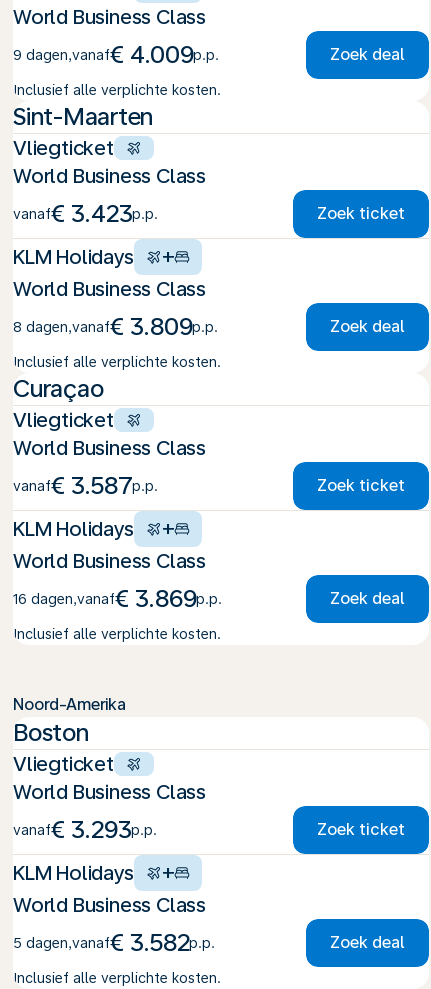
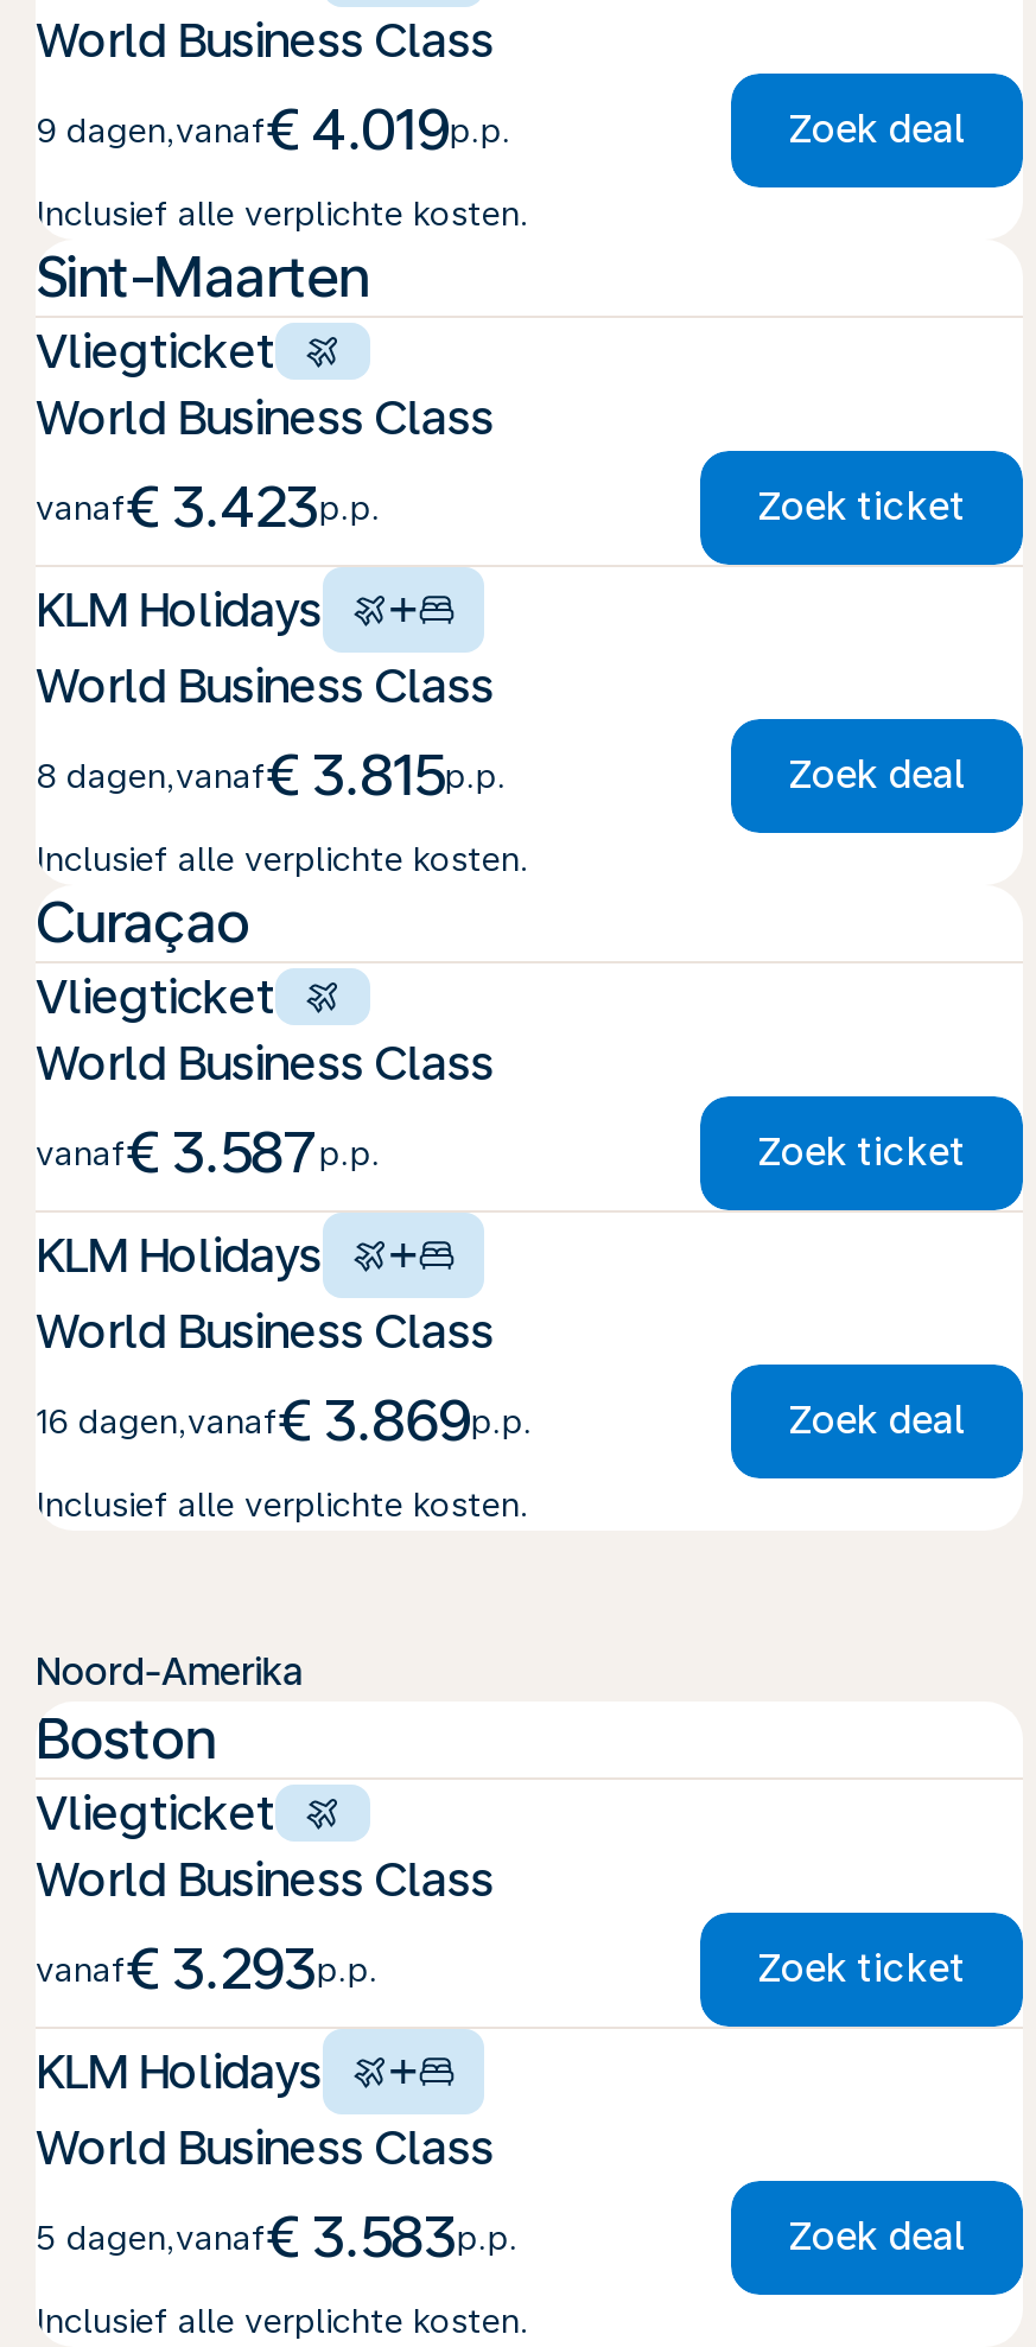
[13,40,219,69] 9 dagen,vanaf€ 4.009p.p. -> [36,95,511,164] 9 dagen,vanaf€ 4.019p.p.
[13,312,218,341] 8 dagen,vanaf€ 3.809p.p. -> [36,740,506,809] 8 dagen,vanaf€ 3.815p.p.
[13,928,215,957] 5 dagen,vanaf€ 3.582p.p. -> [36,2202,518,2271] 5 dagen,vanaf€ 3.583p.p.

